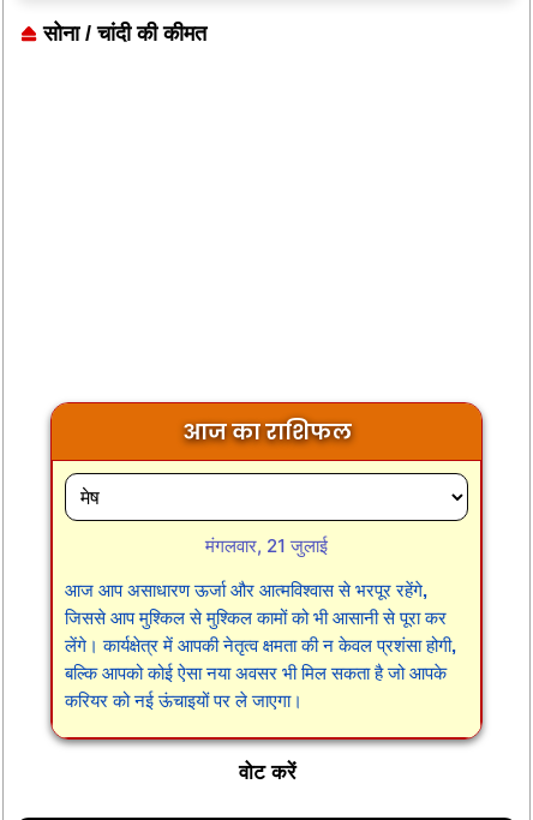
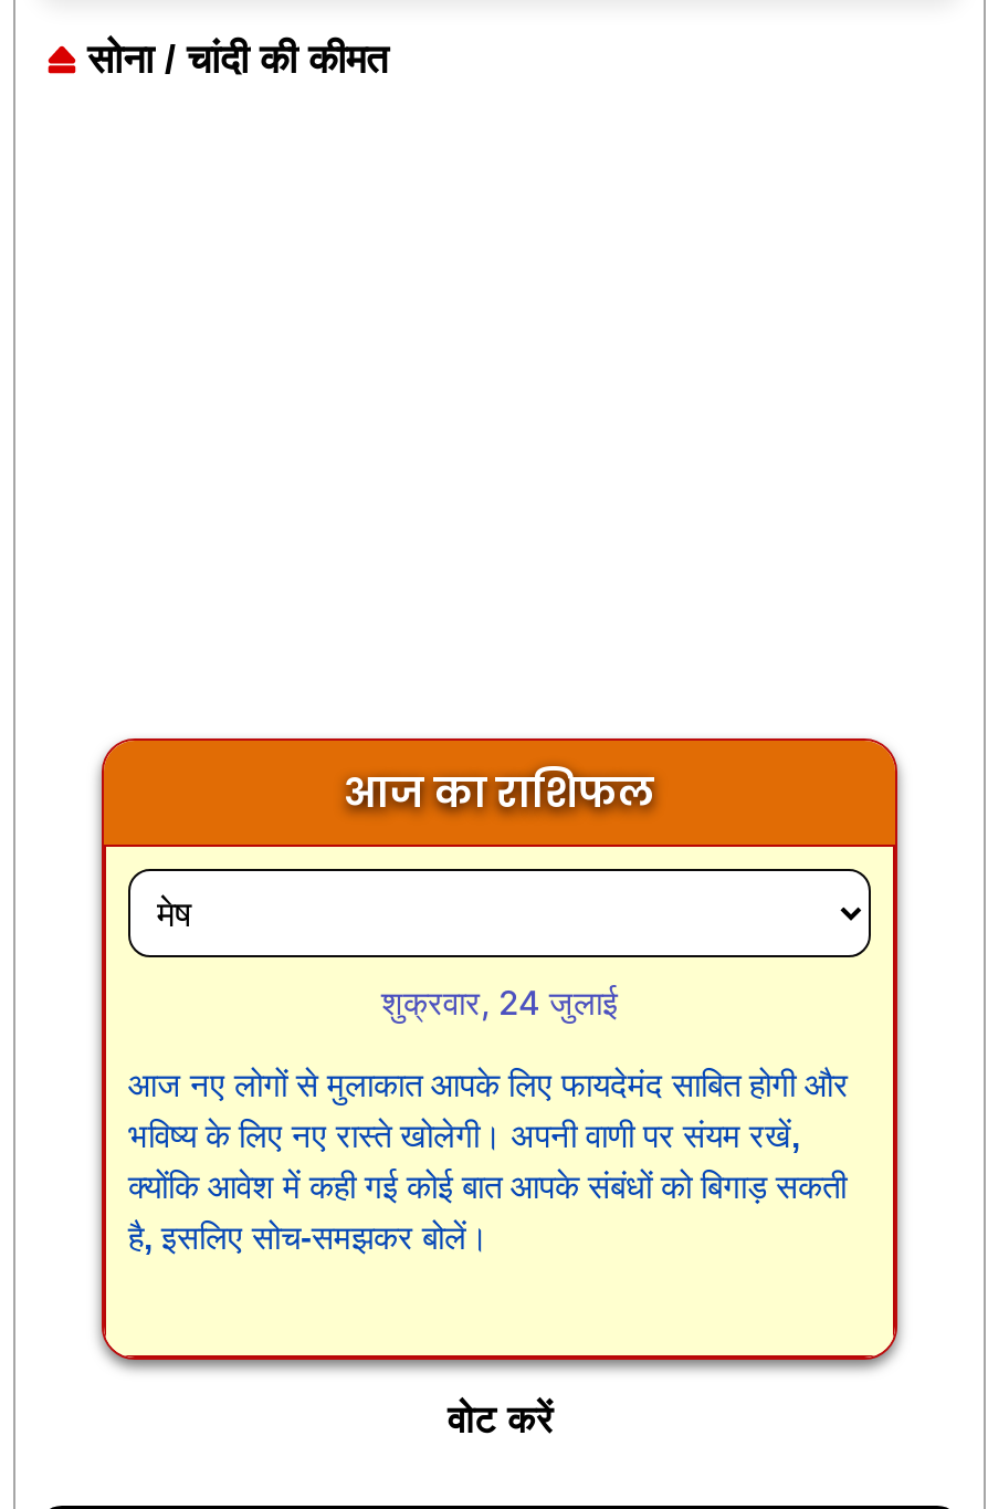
[205,534,328,557] मंगलवार, 21 जुलाई -> [381,982,618,1024] शुक्रवार, 24 जुलाई
[65,580,456,710] आज आप असाधारण ऊर्जा और आत्मविश्वास से भरपूर रहेंगे, | जिससे आप मुश्किल से मुश्किल कामों को भी आसानी से पूरा कर | लेंगे। कार्यक्षेत्र में आपकी नेतृत्व क्षमता की न केवल प्रशंसा होगी, | बल्कि आपको कोई ऐसा नया अवसर भी मिल सकता है जो आपके | करियर को नई ऊंचाइयों पर ले जाएगा। -> [128,1066,849,1256] आज नए लोगों से मुलाकात आपके लिए फायदेमंद साबित होगी और | भविष्य के लिए नए रास्ते खोलेगी। अपनी वाणी पर संयम रखें, | क्योंकि आवेश में कही गई कोई बात आपके संबंधों को बिगाड़ सकती | है, इसलिए सोच-समझकर बोलें।

